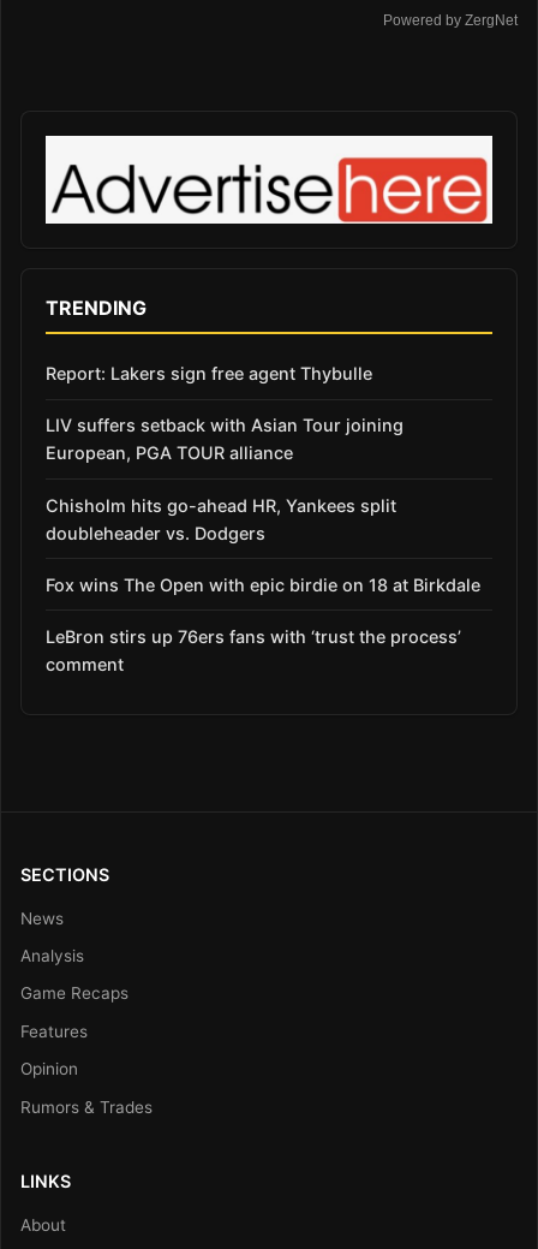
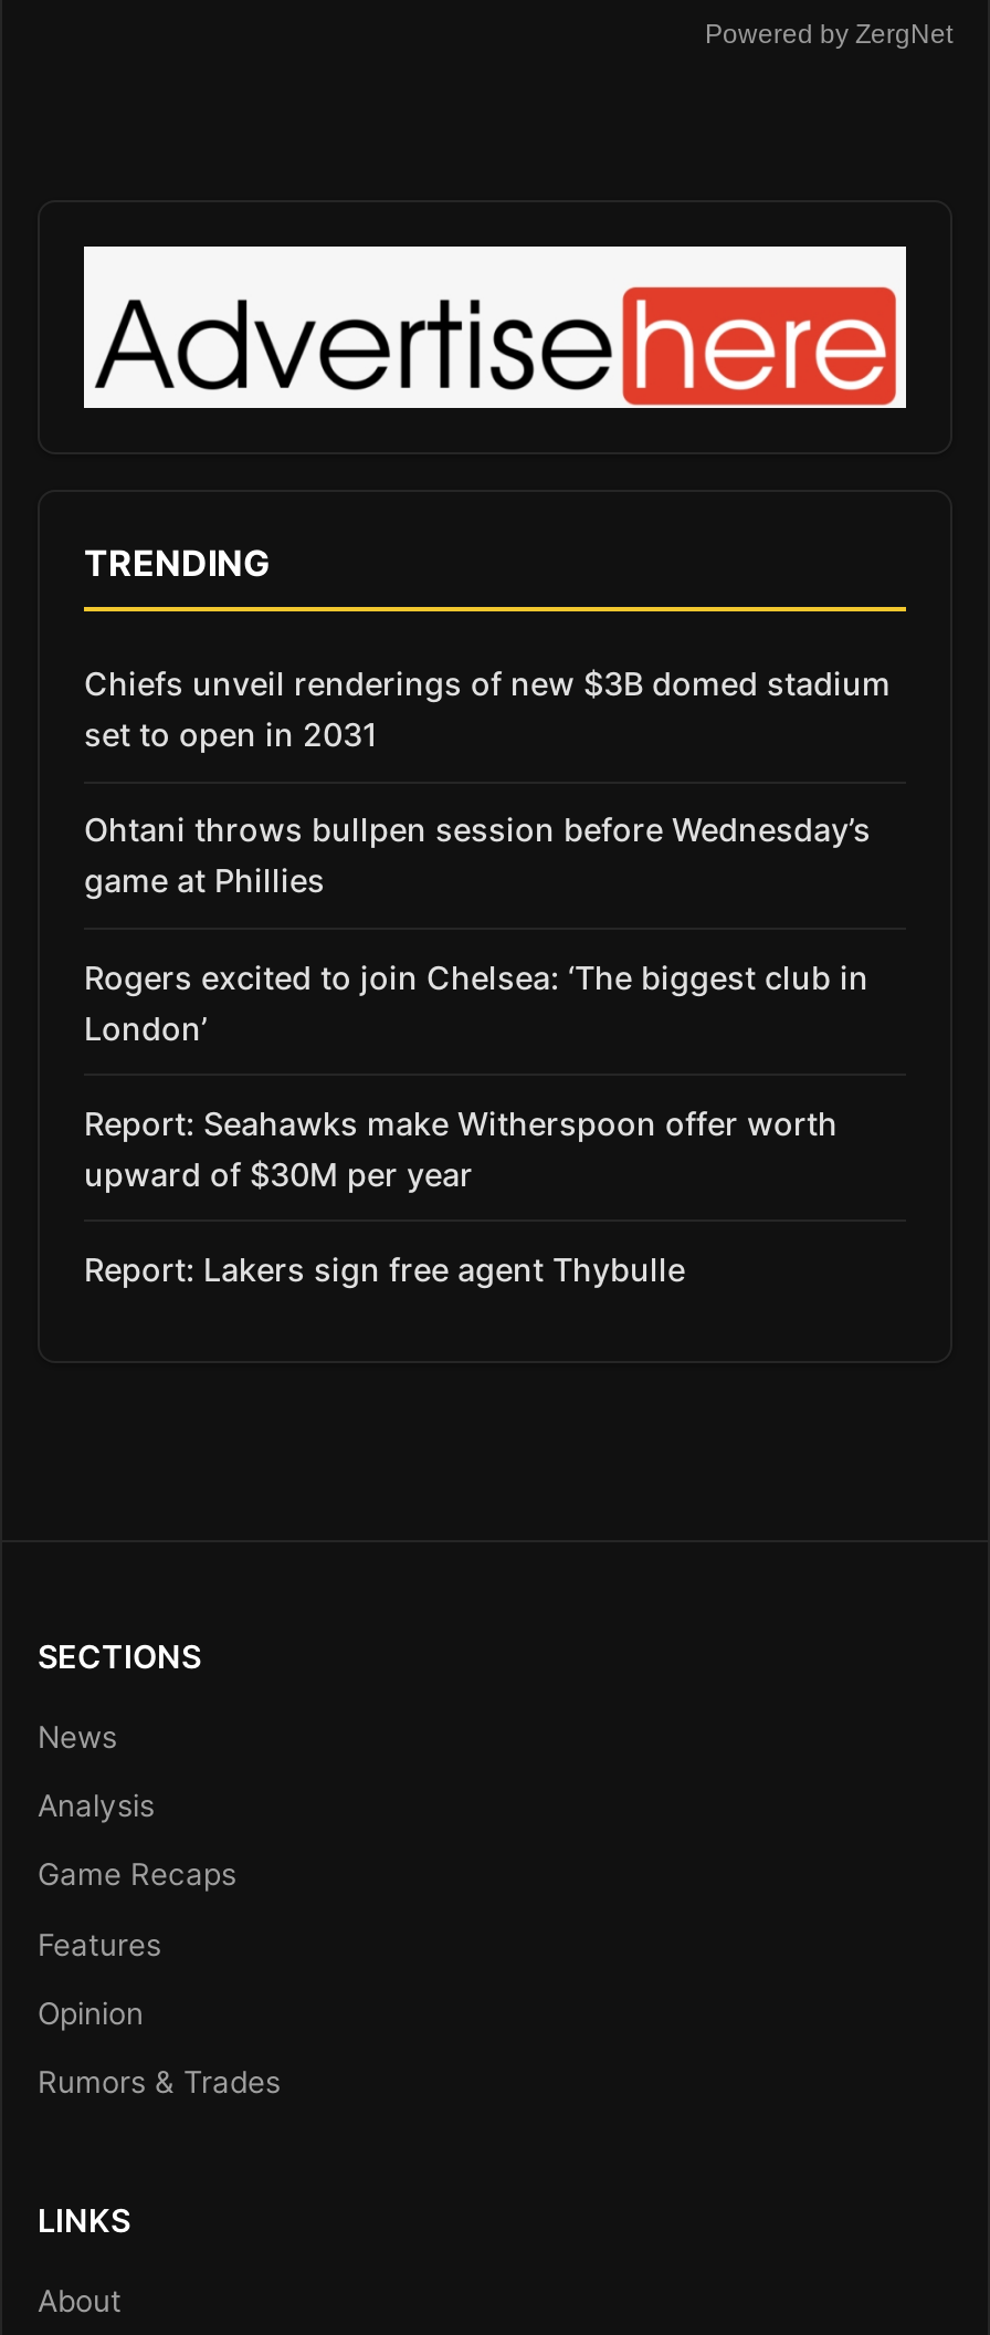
none -> [84,665,891,1192] Chiefs unveil renderings of new $3B domed stadium | set to open in 2031 | Ohtani throws bullpen session before Wednesday’s | game at Phillies | Rogers excited to join Chelsea: ‘The biggest club in | London’ | Report: Seahawks make Witherspoon offer worth | upward of $30M per year
moved [46,363,372,384] -> [84,1250,685,1288]: Report: Lakers sign free agent Thybulle
[46,415,480,674] LIV suffers setback with Asian Tour joining | European, PGA TOUR alliance | Chisholm hits go-ahead HR, Yankees split | doubleheader vs. Dodgers | Fox wins The Open with epic birdie on 18 at Birkdale | LeBron stirs up 76ers fans with ‘trust the process’ | comment -> none

